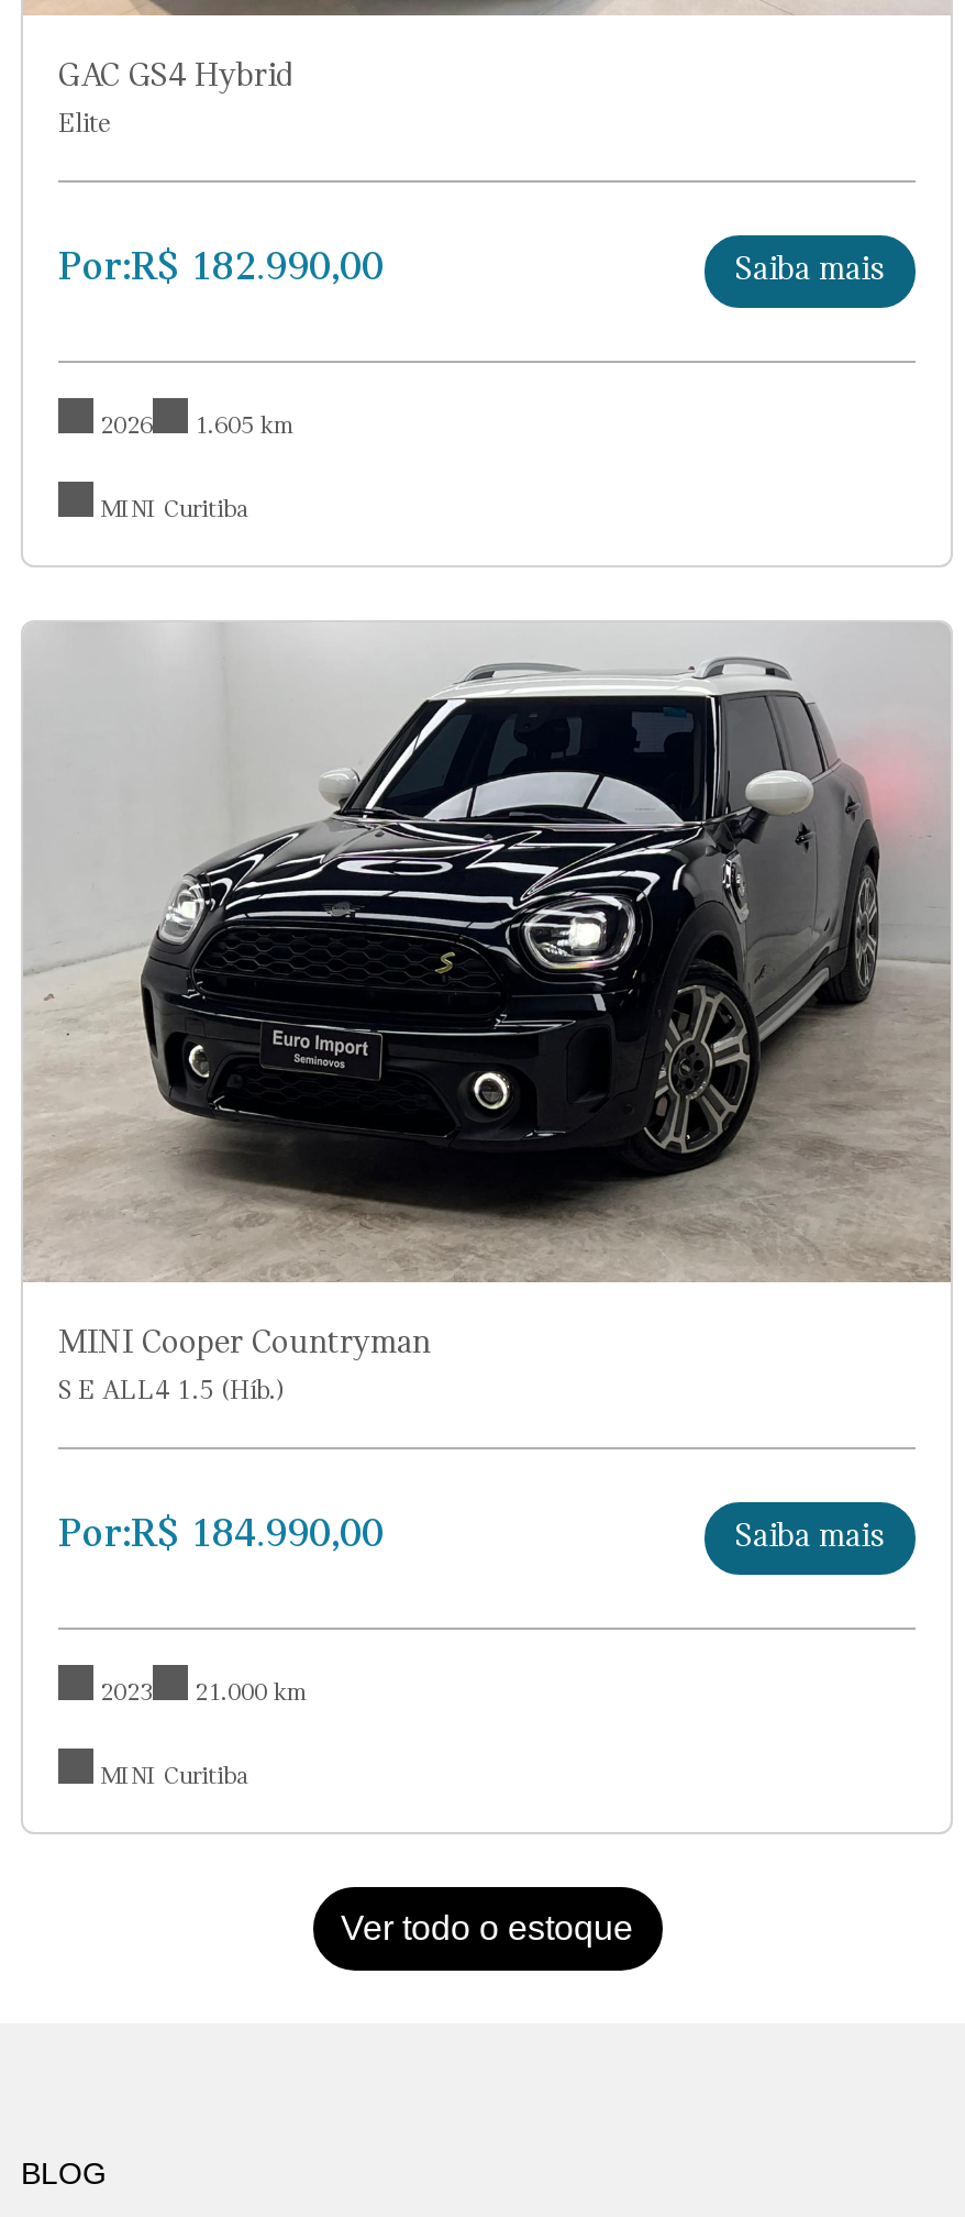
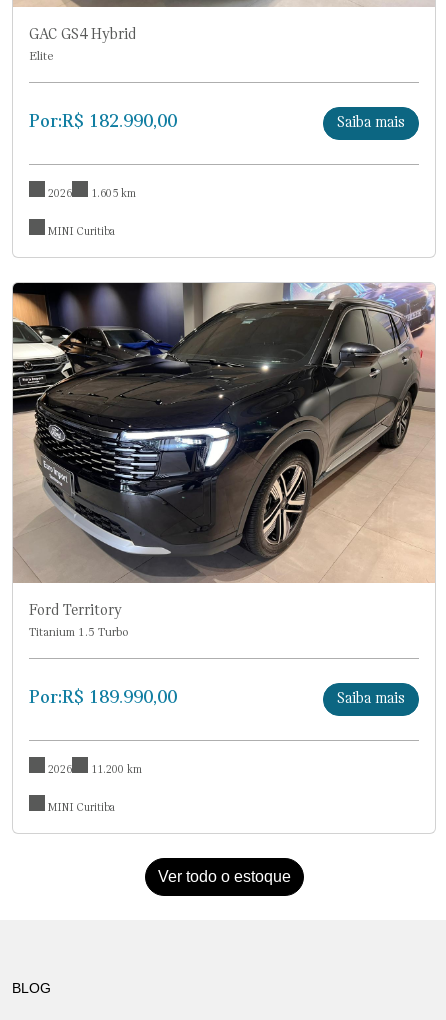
[23,622,951,1405] [image] | MINI Cooper Countryman | S E ALL4 1.5 (Híb.) -> [12,282,435,639] [image] | Ford Territory | Titanium 1.5 Turbo
[58,1516,384,1557] Por:R$184.990,00 -> [29,689,177,708] Por:R$189.990,00
[100,1679,153,1706] 2023 -> [48,764,72,776] 2026
[195,1679,307,1706] 21.000 km -> [91,764,142,776] 11.200 km

